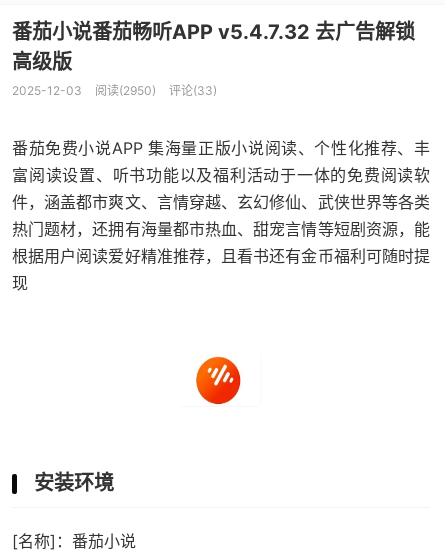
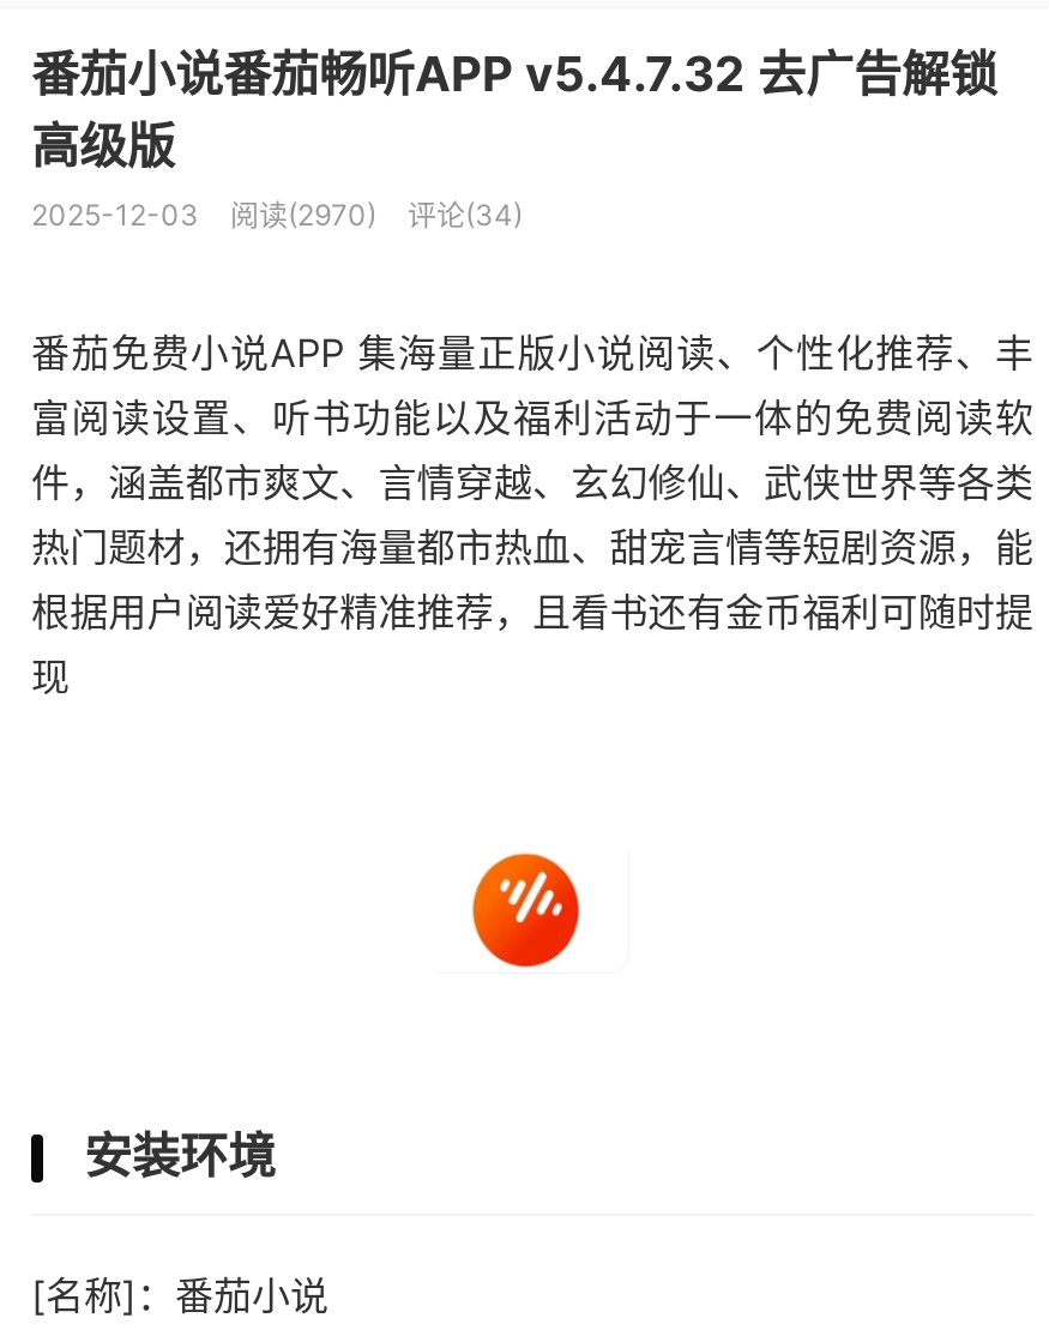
[95,83,156,98] 阅读(2950) -> [230,197,376,233] 阅读(2970)
[169,83,217,98] 评论(33) -> [408,197,523,233] 评论(34)

